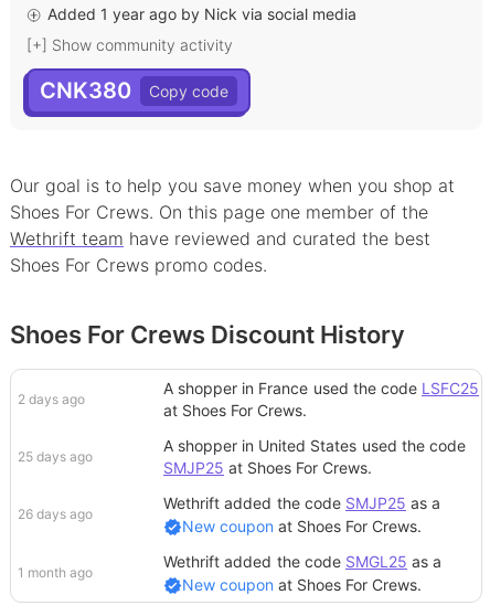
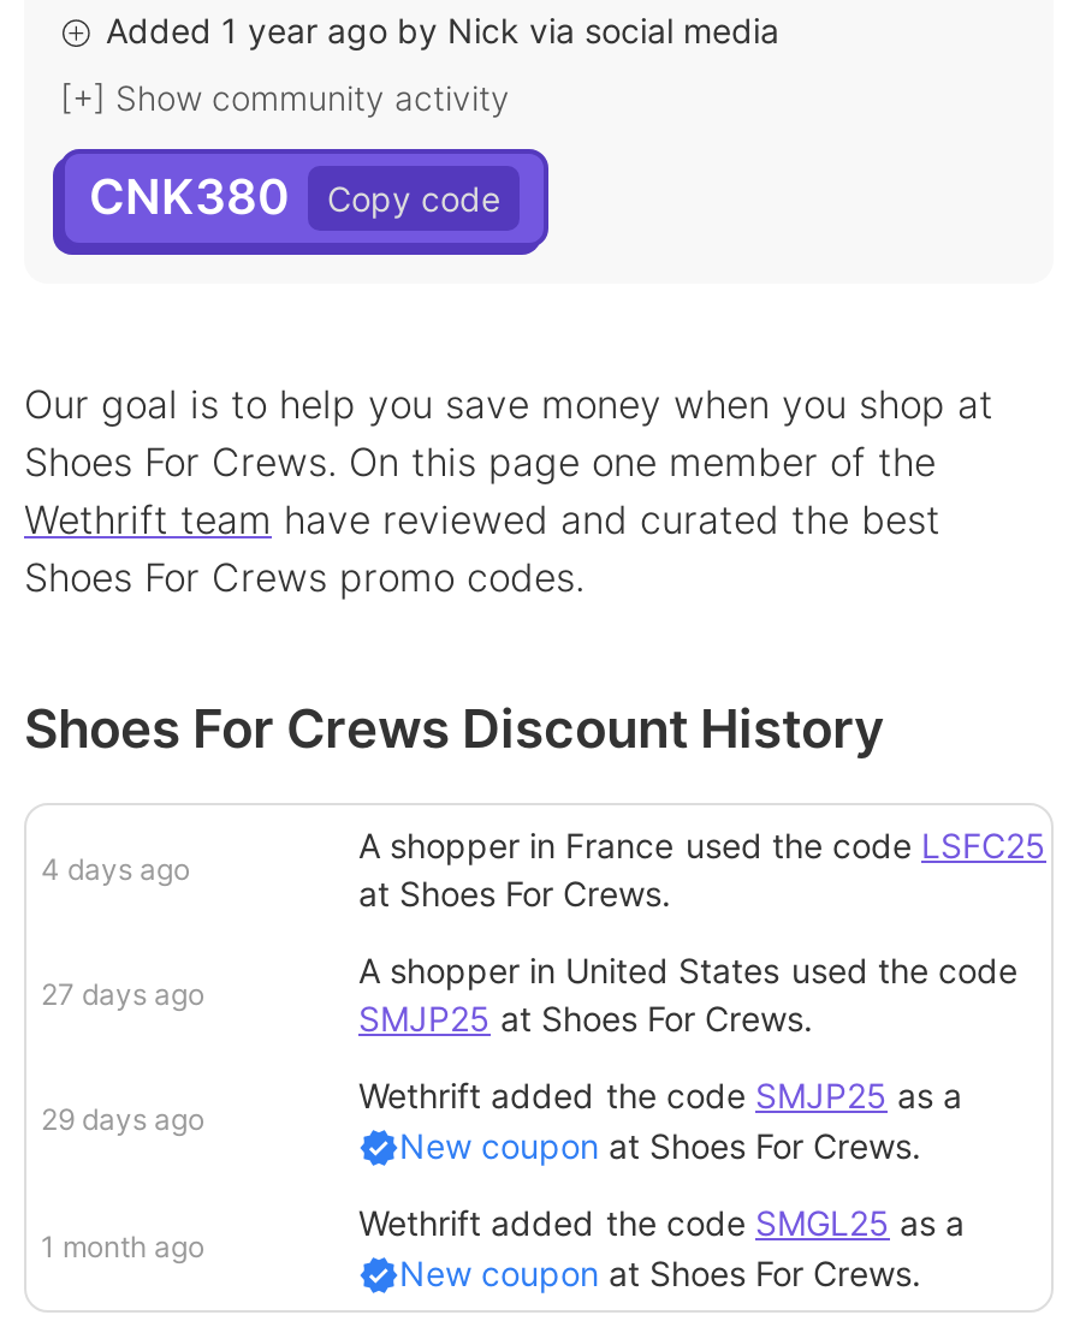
[18,391,85,408] 2 days ago -> [41,851,190,888] 4 days ago
[18,448,93,465] 25 days ago -> [41,976,204,1013] 27 days ago
[18,506,93,522] 26 days ago -> [41,1102,204,1138] 29 days ago

